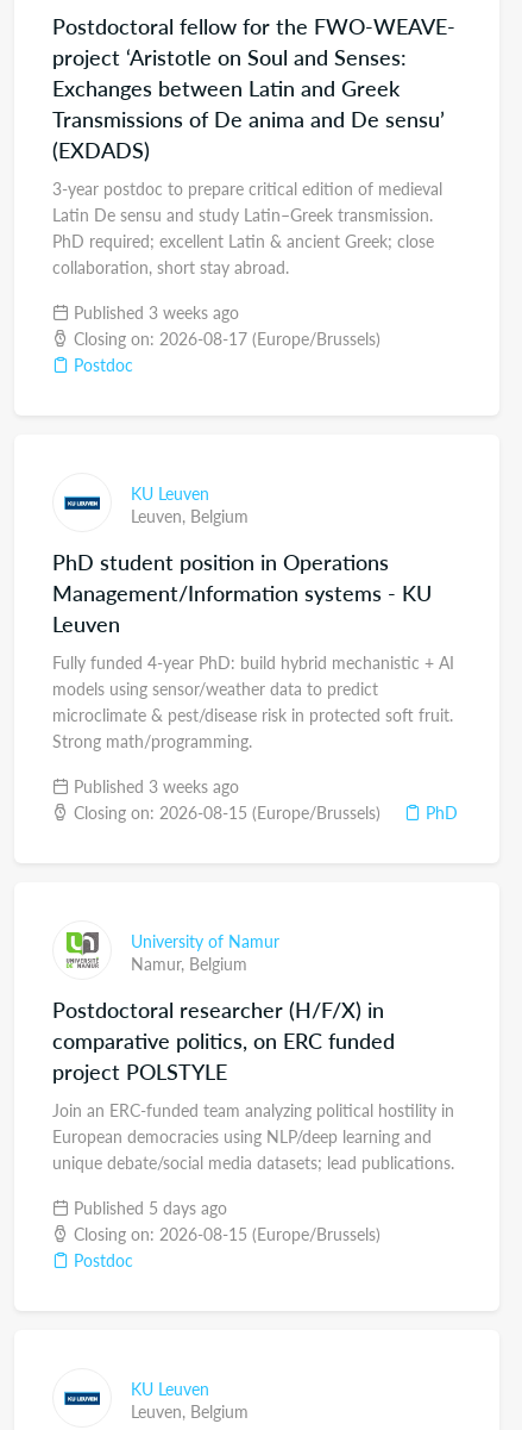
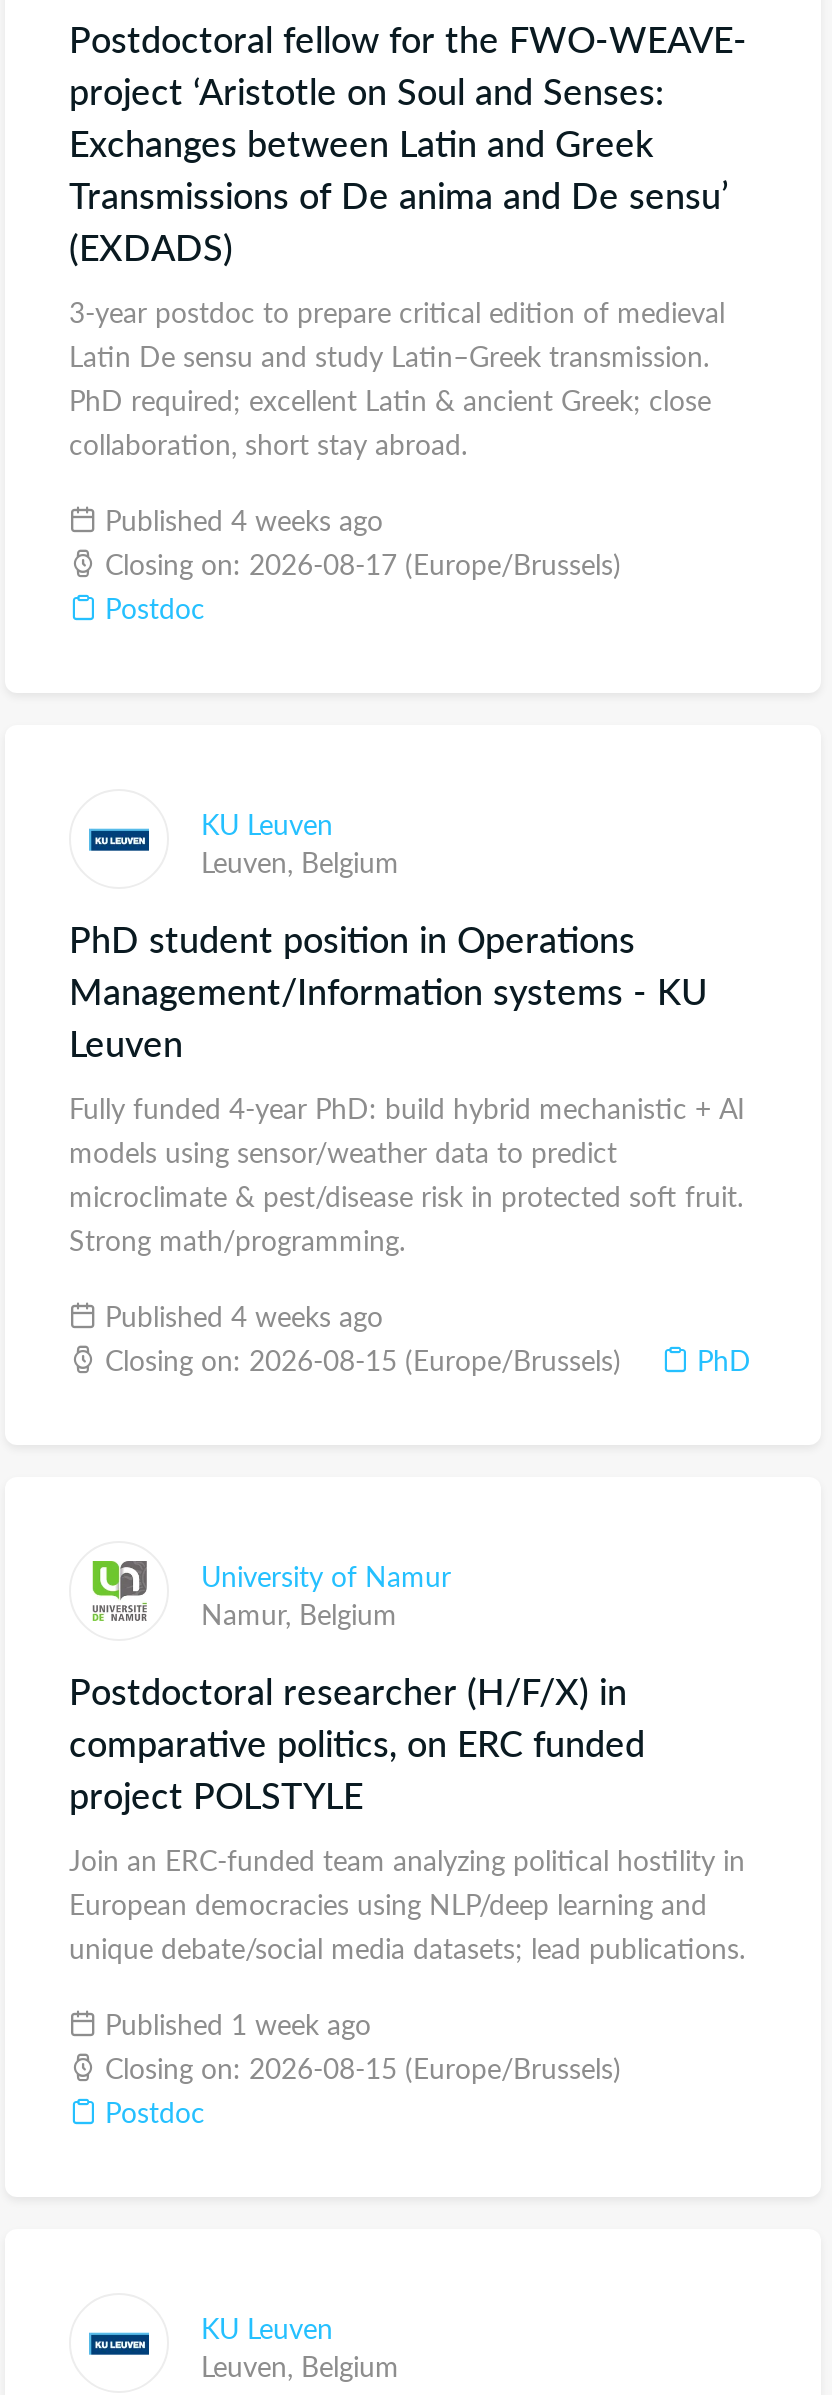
[69,300,239,324] Published 3 weeks ago -> [97,499,383,539] Published 4 weeks ago
[69,774,239,798] Published 3 weeks ago -> [97,1295,383,1335] Published 4 weeks ago
[69,1195,227,1219] Published 5 days ago -> [97,2003,371,2043] Published 1 week ago

